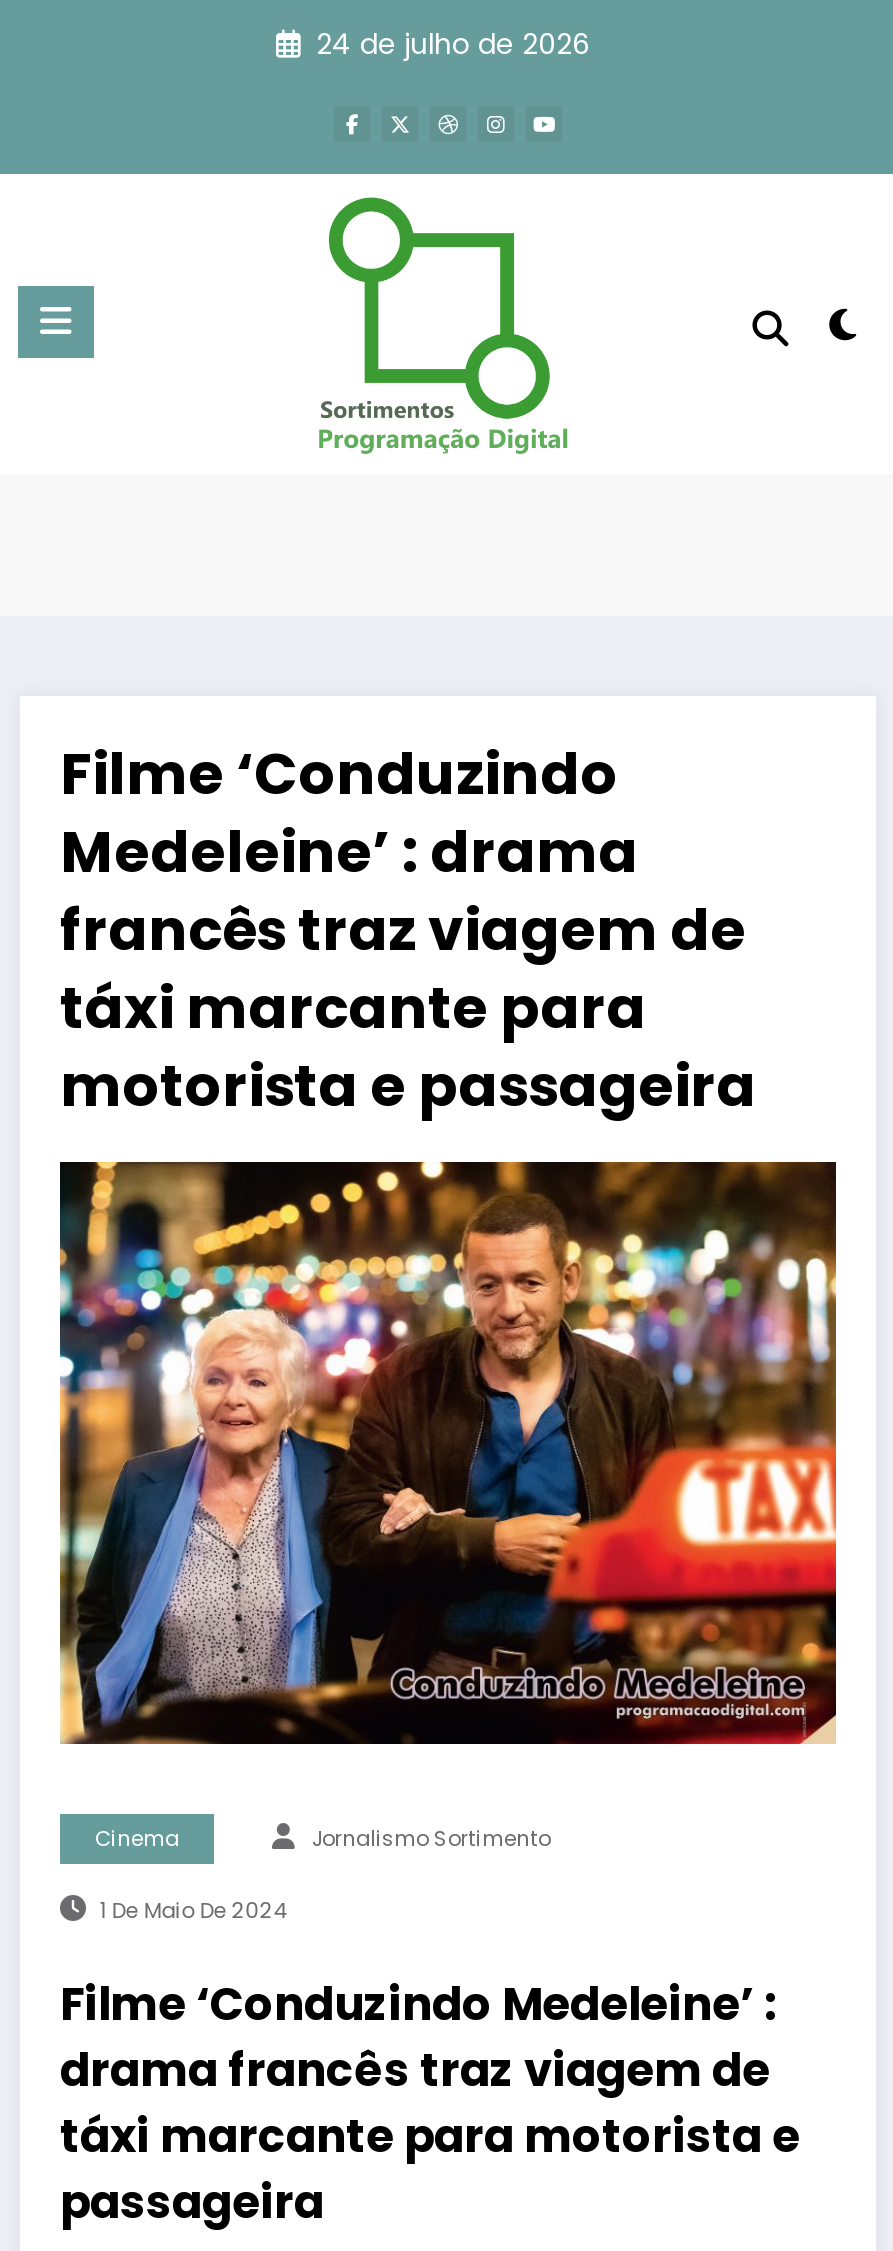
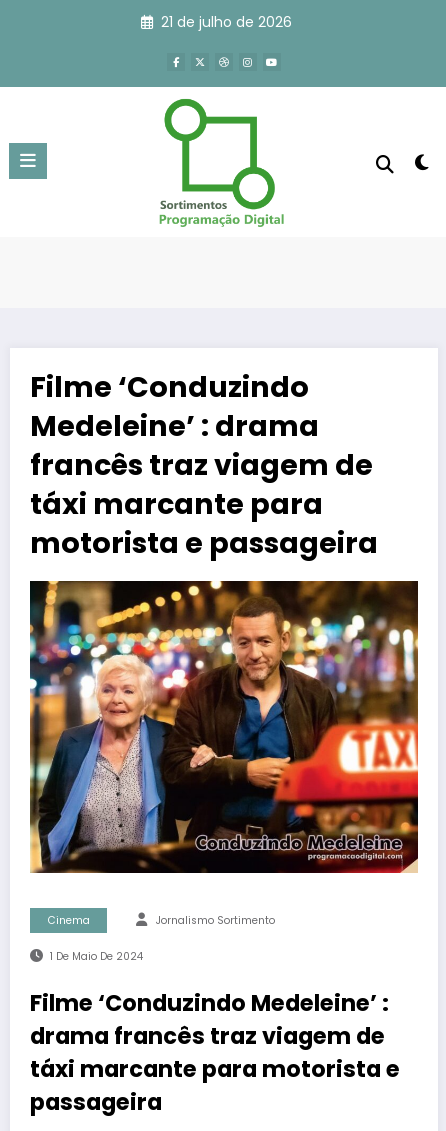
[316,24,590,64] 24 de julho de 2026 -> [161,12,292,32] 21 de julho de 2026

